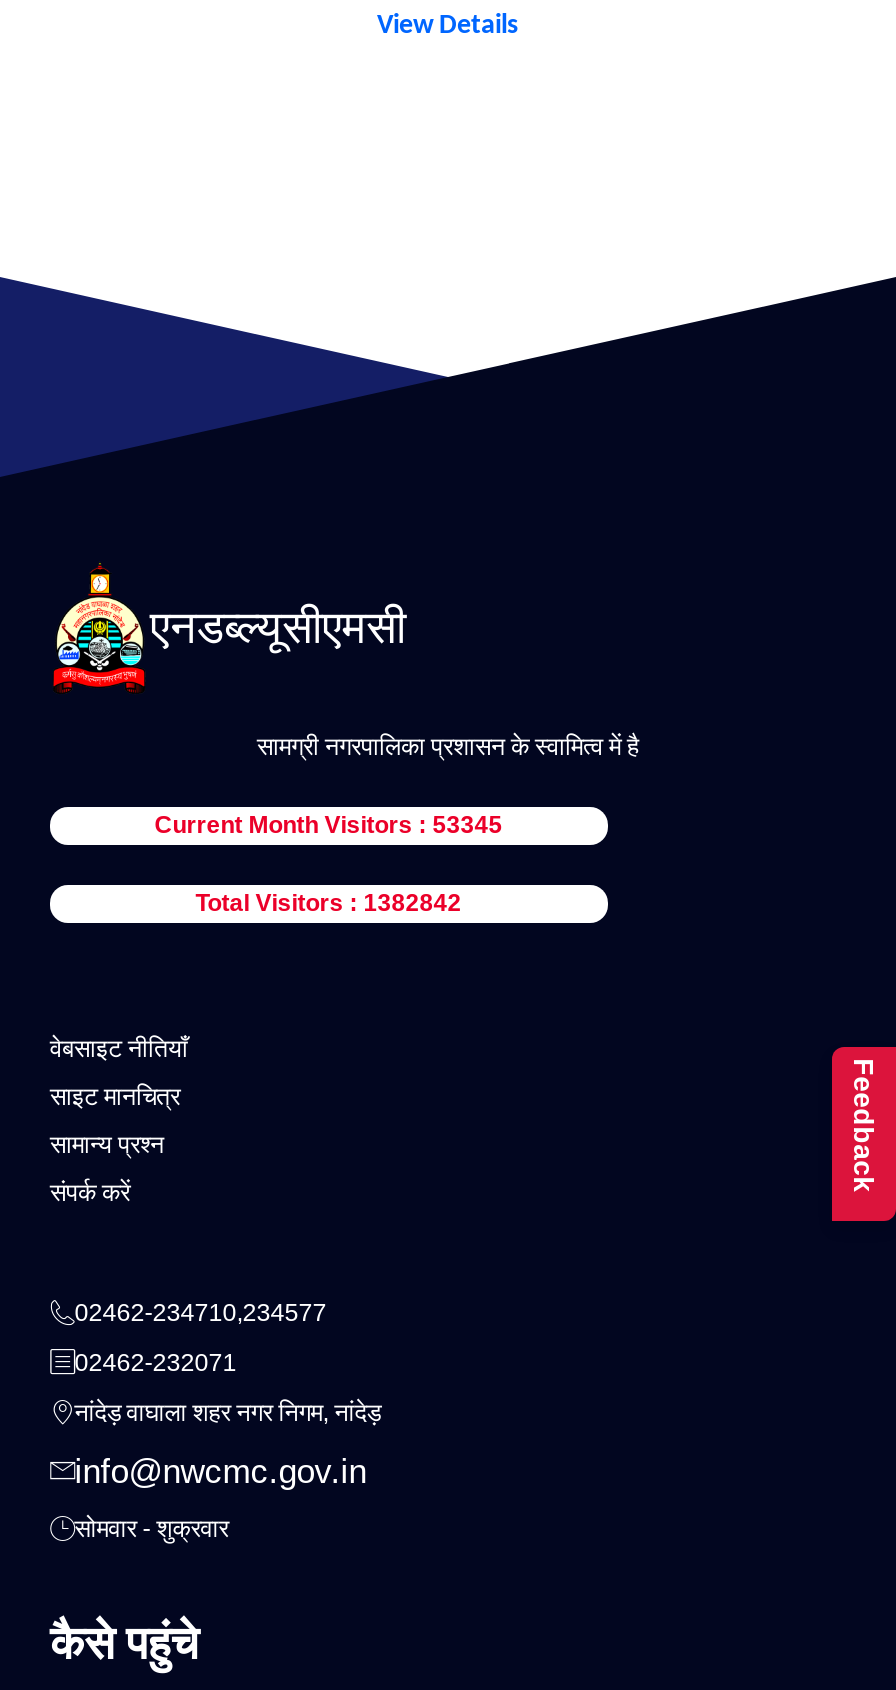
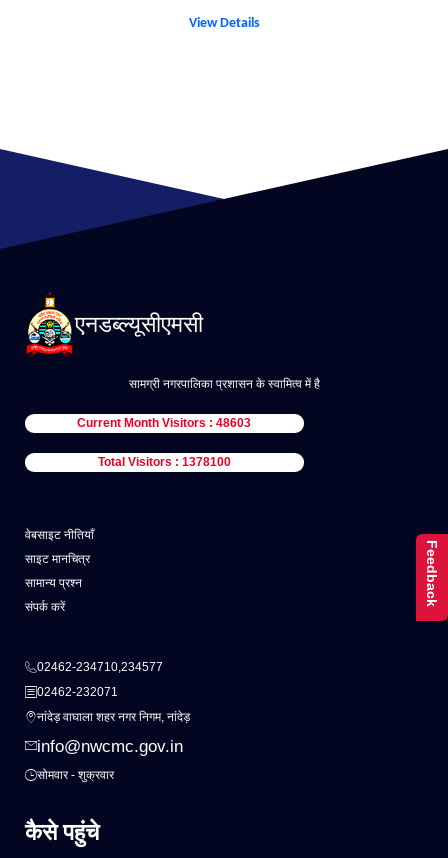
[155,811,503,839] Current Month Visitors : 53345 -> [77,416,251,430] Current Month Visitors : 48603
[196,889,462,917] Total Visitors : 1382842 -> [98,455,231,469] Total Visitors : 1378100

